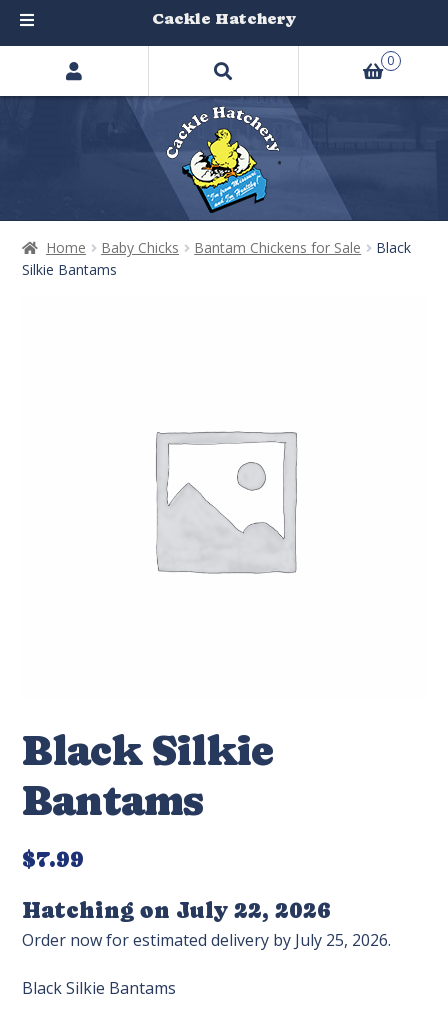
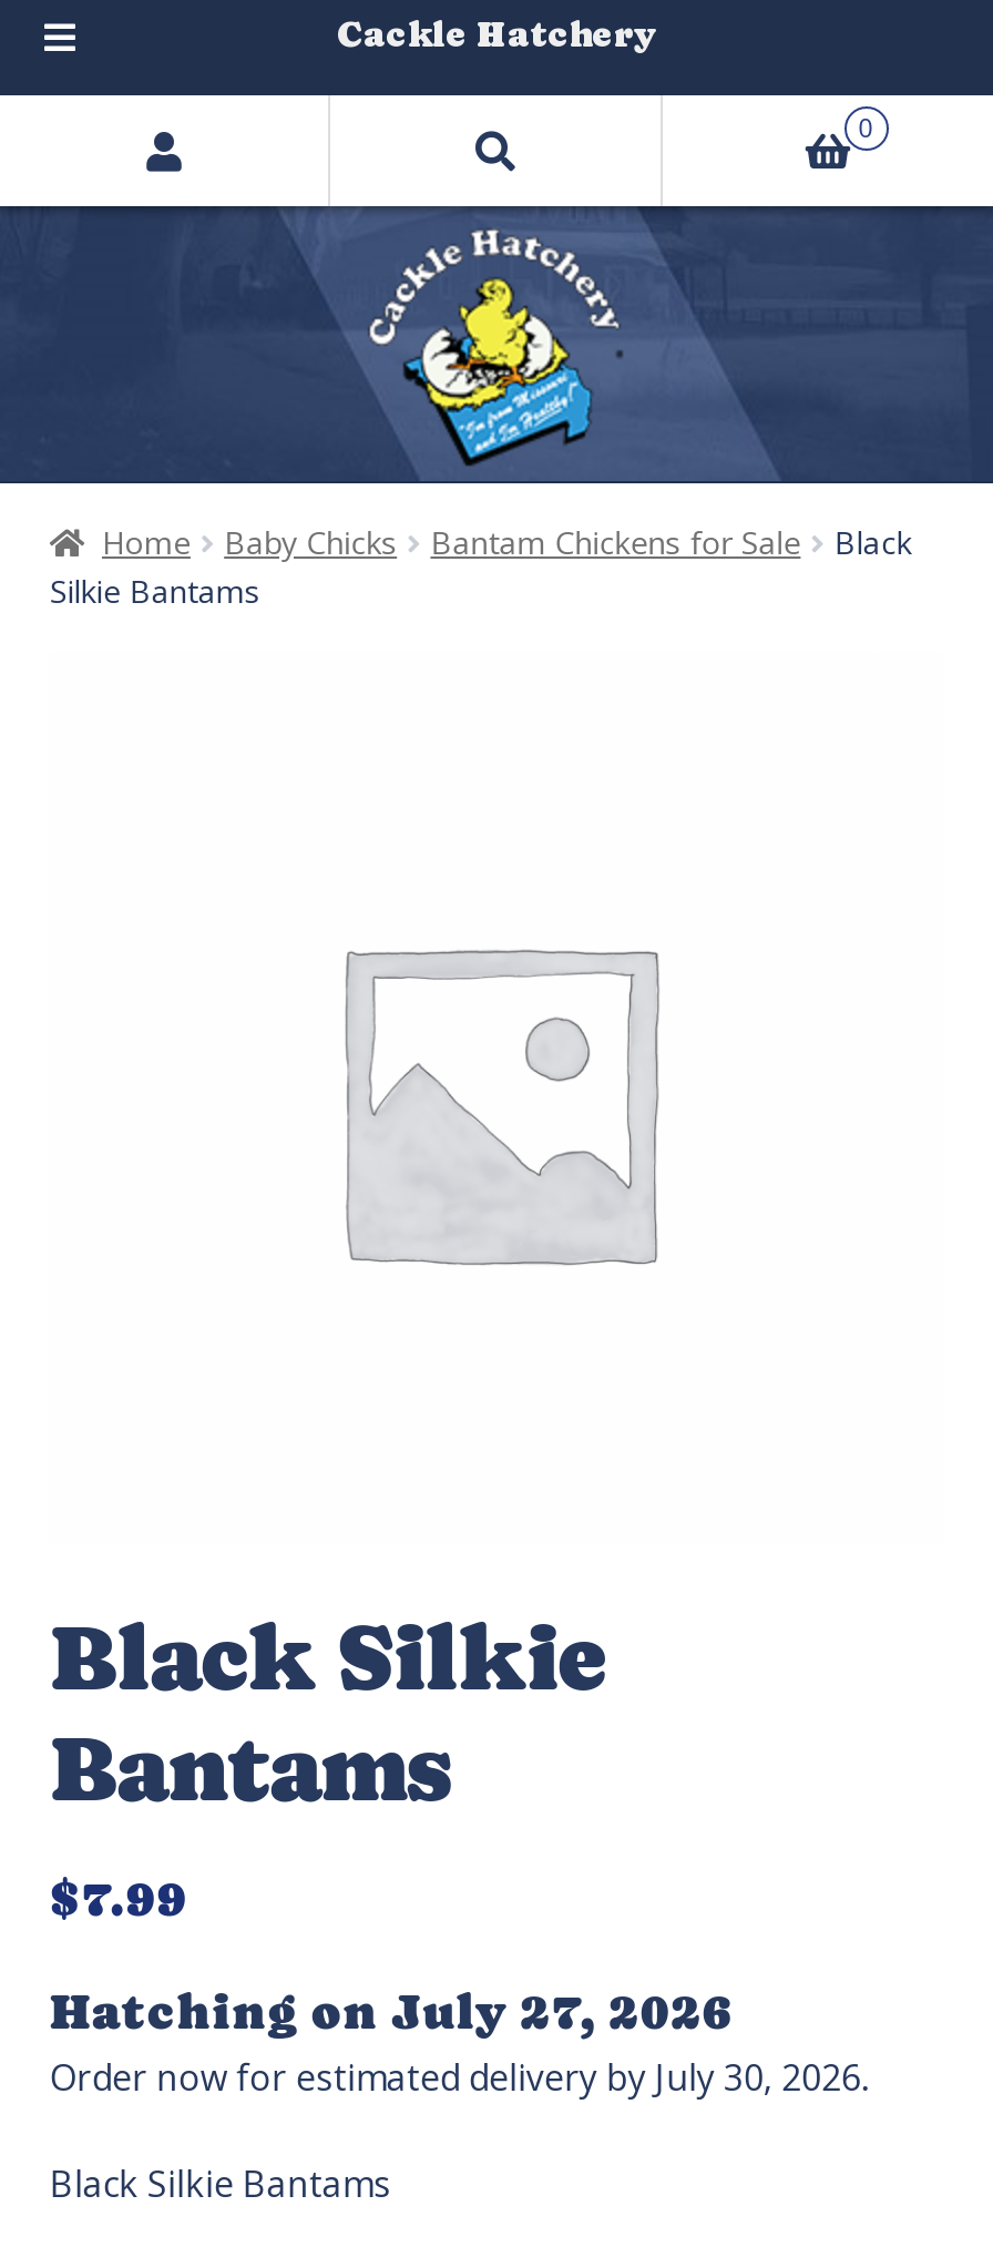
[22,897,331,923] Hatching on July 22, 2026 -> [50,1982,732,2040] Hatching on July 27, 2026
[22,929,391,951] Order now for estimated delivery by July 25, 2026. -> [50,2053,868,2102] Order now for estimated delivery by July 30, 2026.

